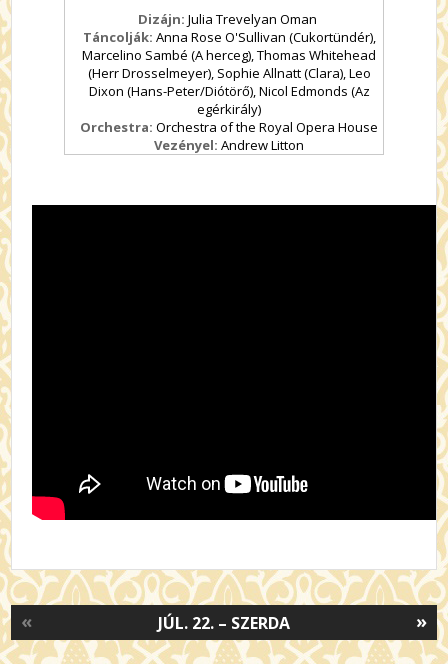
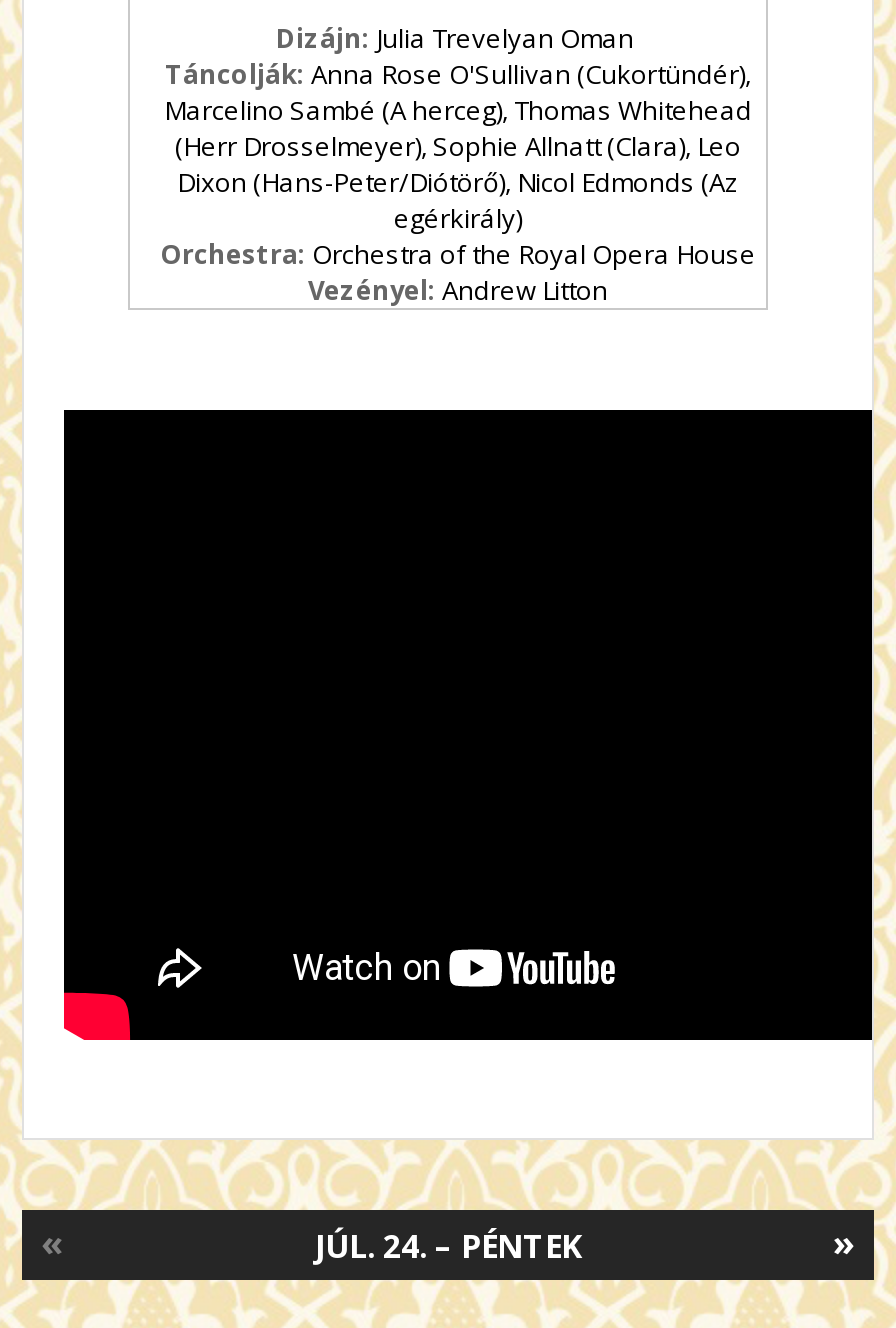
[158,612,290,634] JÚL. 22. – SZERDA -> [315,1223,581,1267] JÚL. 24. – PÉNTEK

